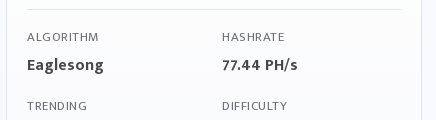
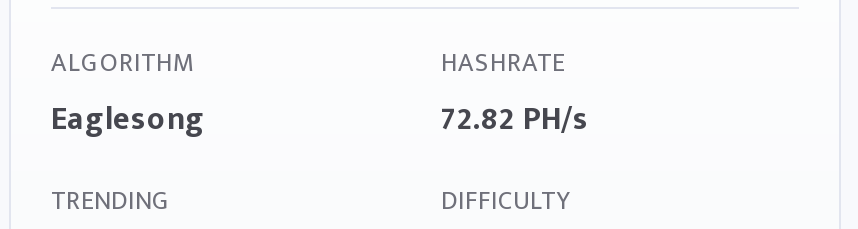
[222,52,298,79] 77.44 PH/s -> [441,93,589,147] 72.82 PH/s

